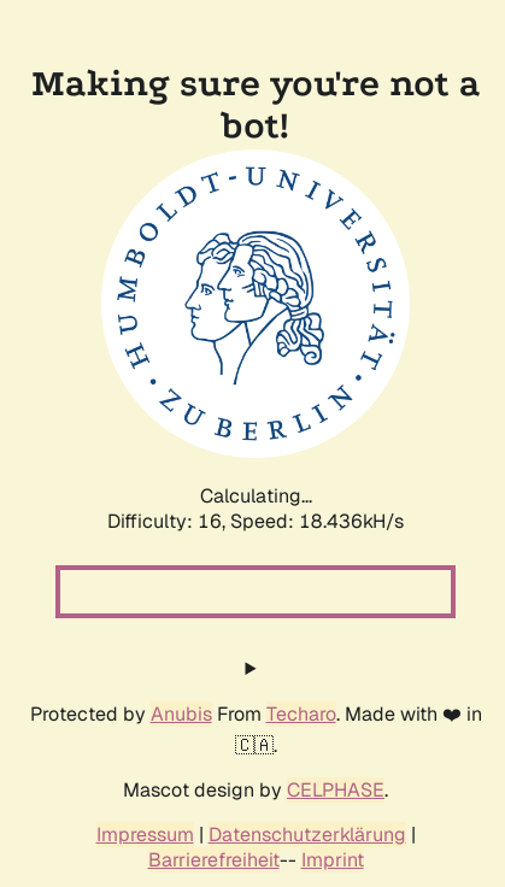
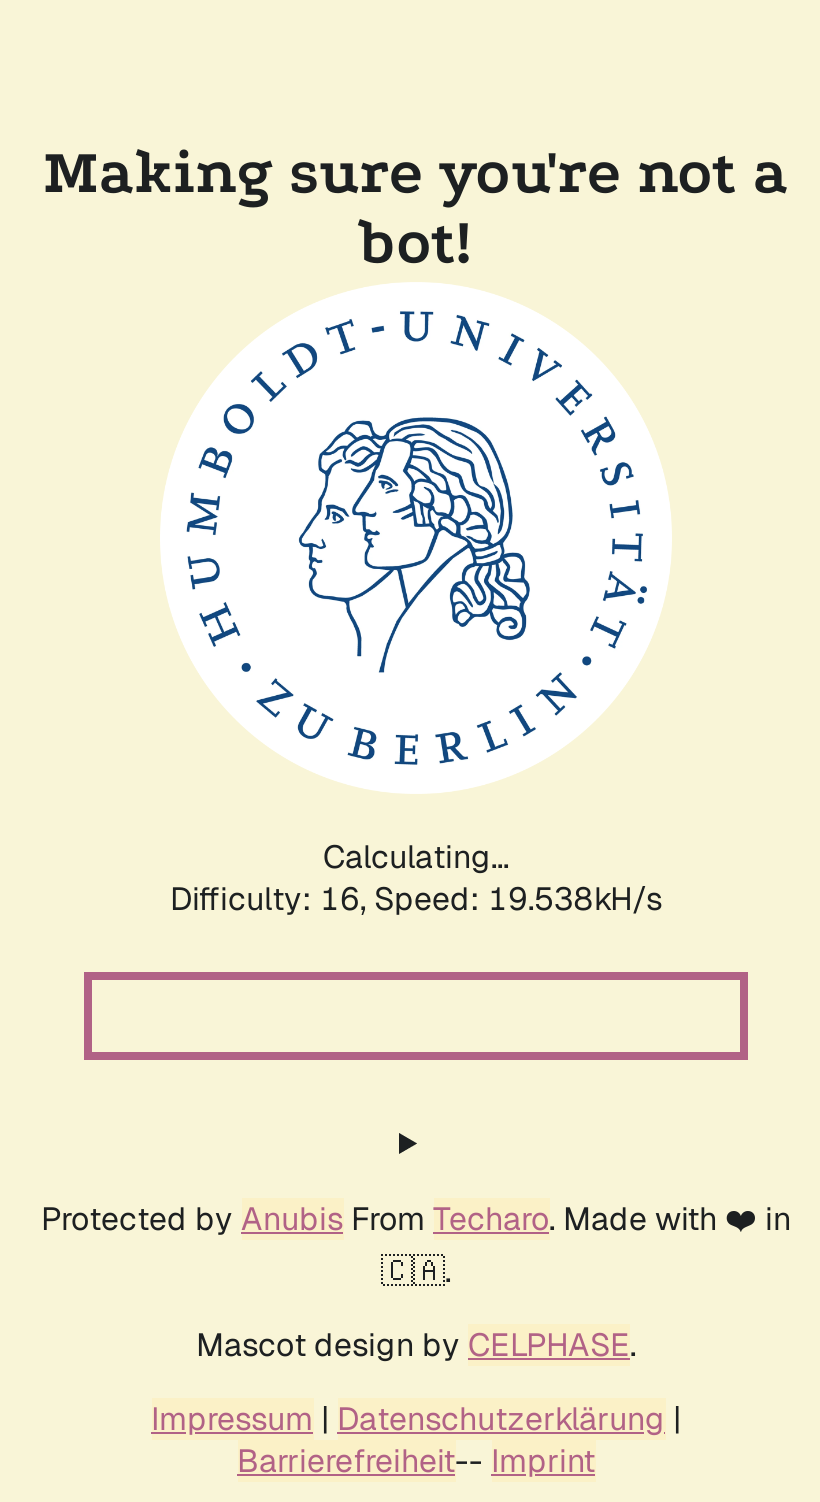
[107,509,404,534] Difficulty: 16, Speed: 18.436kH/s -> [170,878,662,920] Difficulty: 16, Speed: 19.538kH/s

